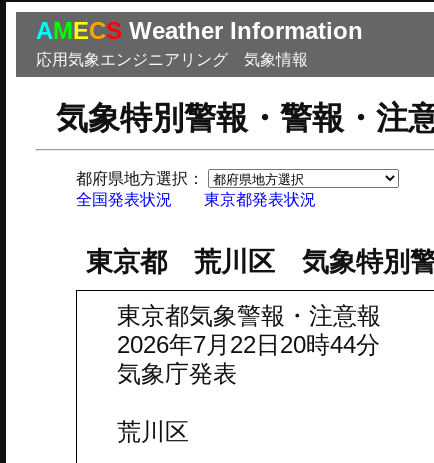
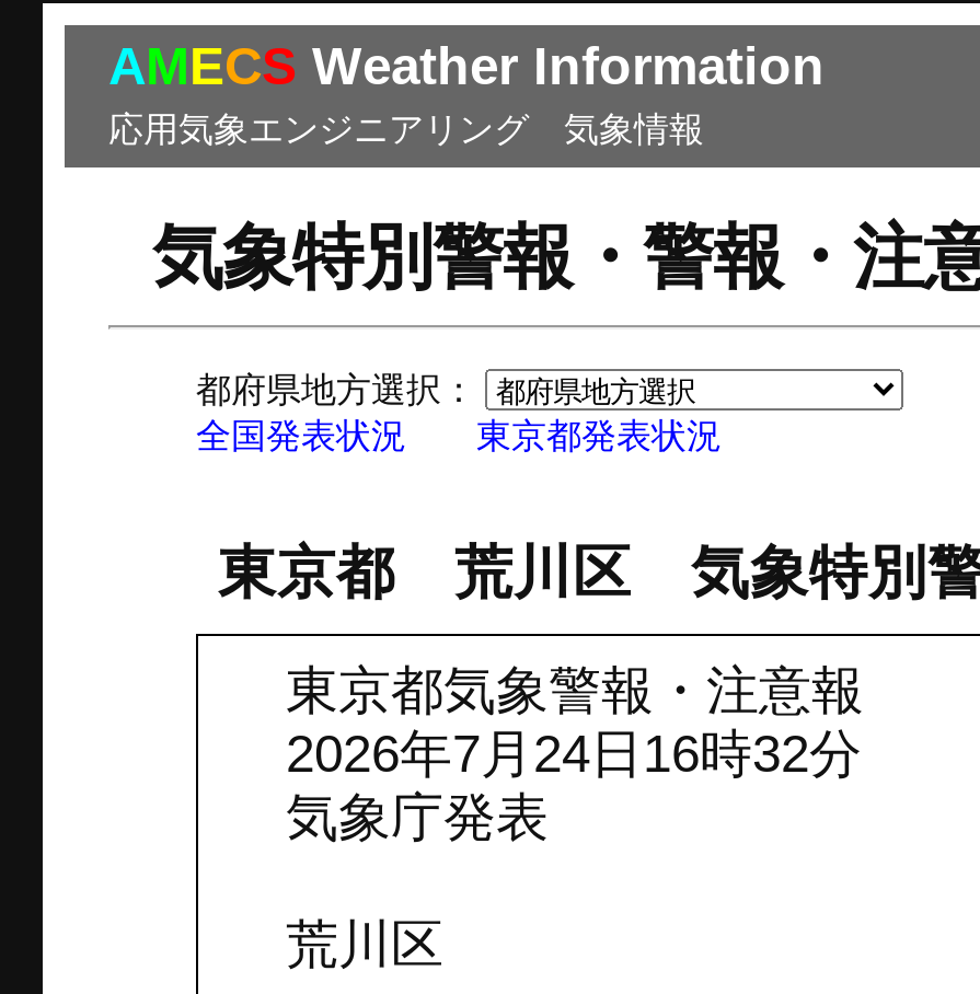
[117,331,380,358] 2026年7月22日20時44分 -> [286,724,862,783] 2026年7月24日16時32分

